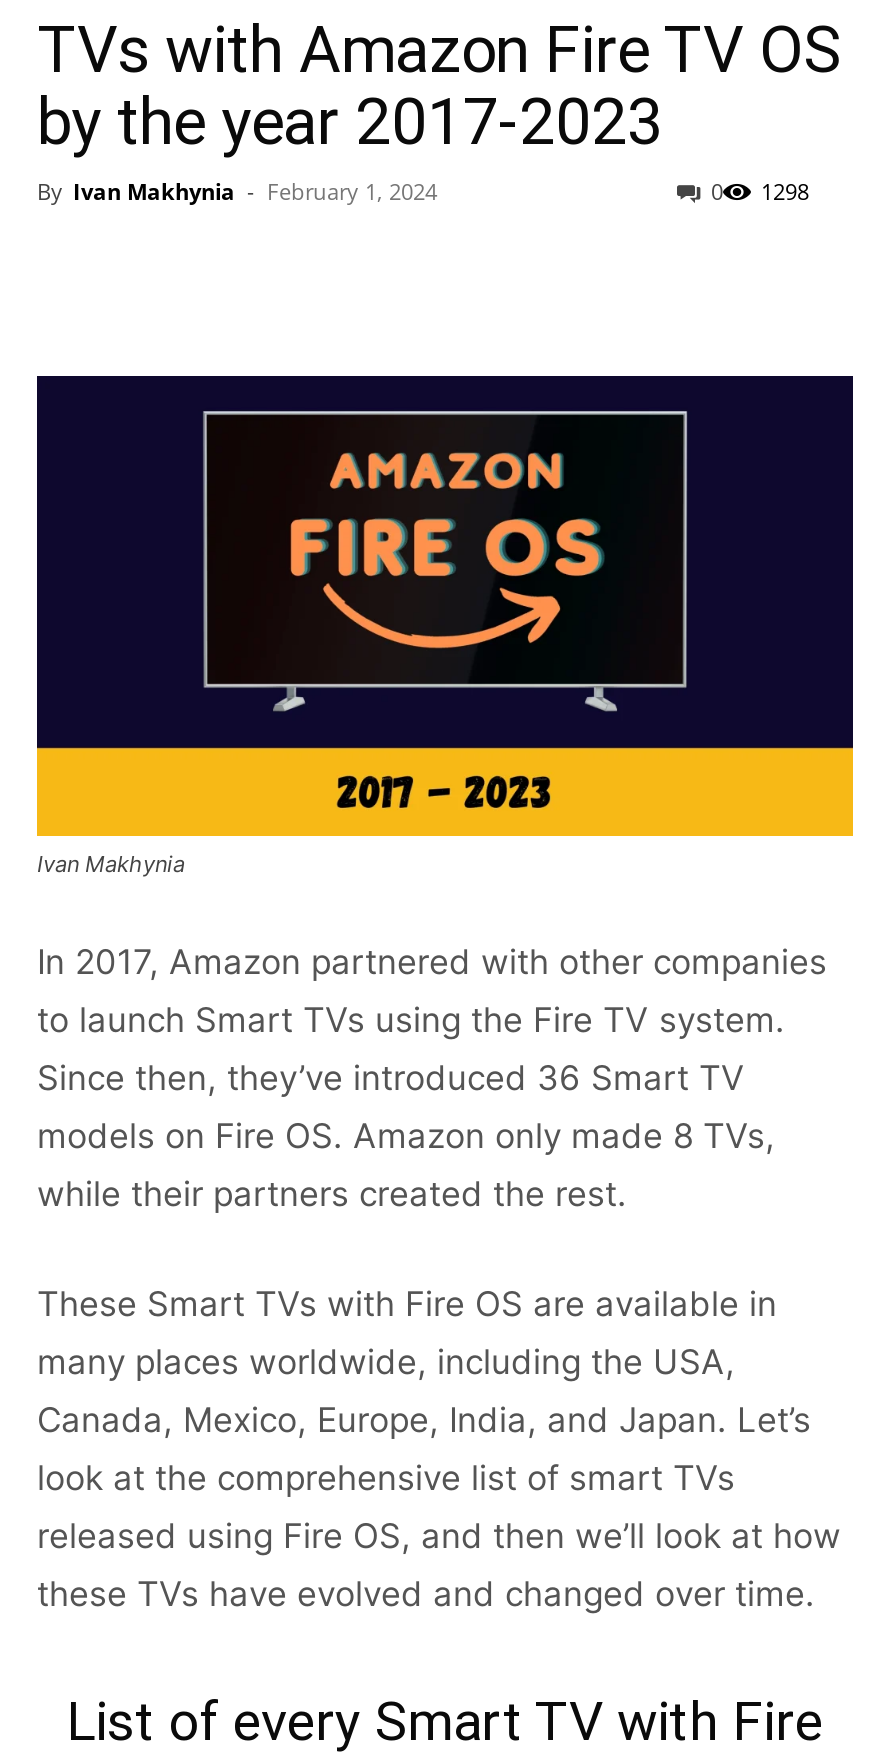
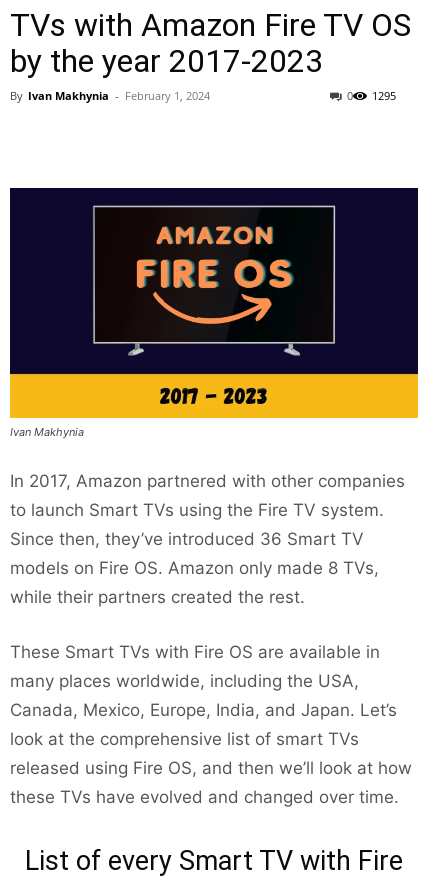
[711,177,809,207] 0 1298 -> [347,88,396,103] 0 1295

